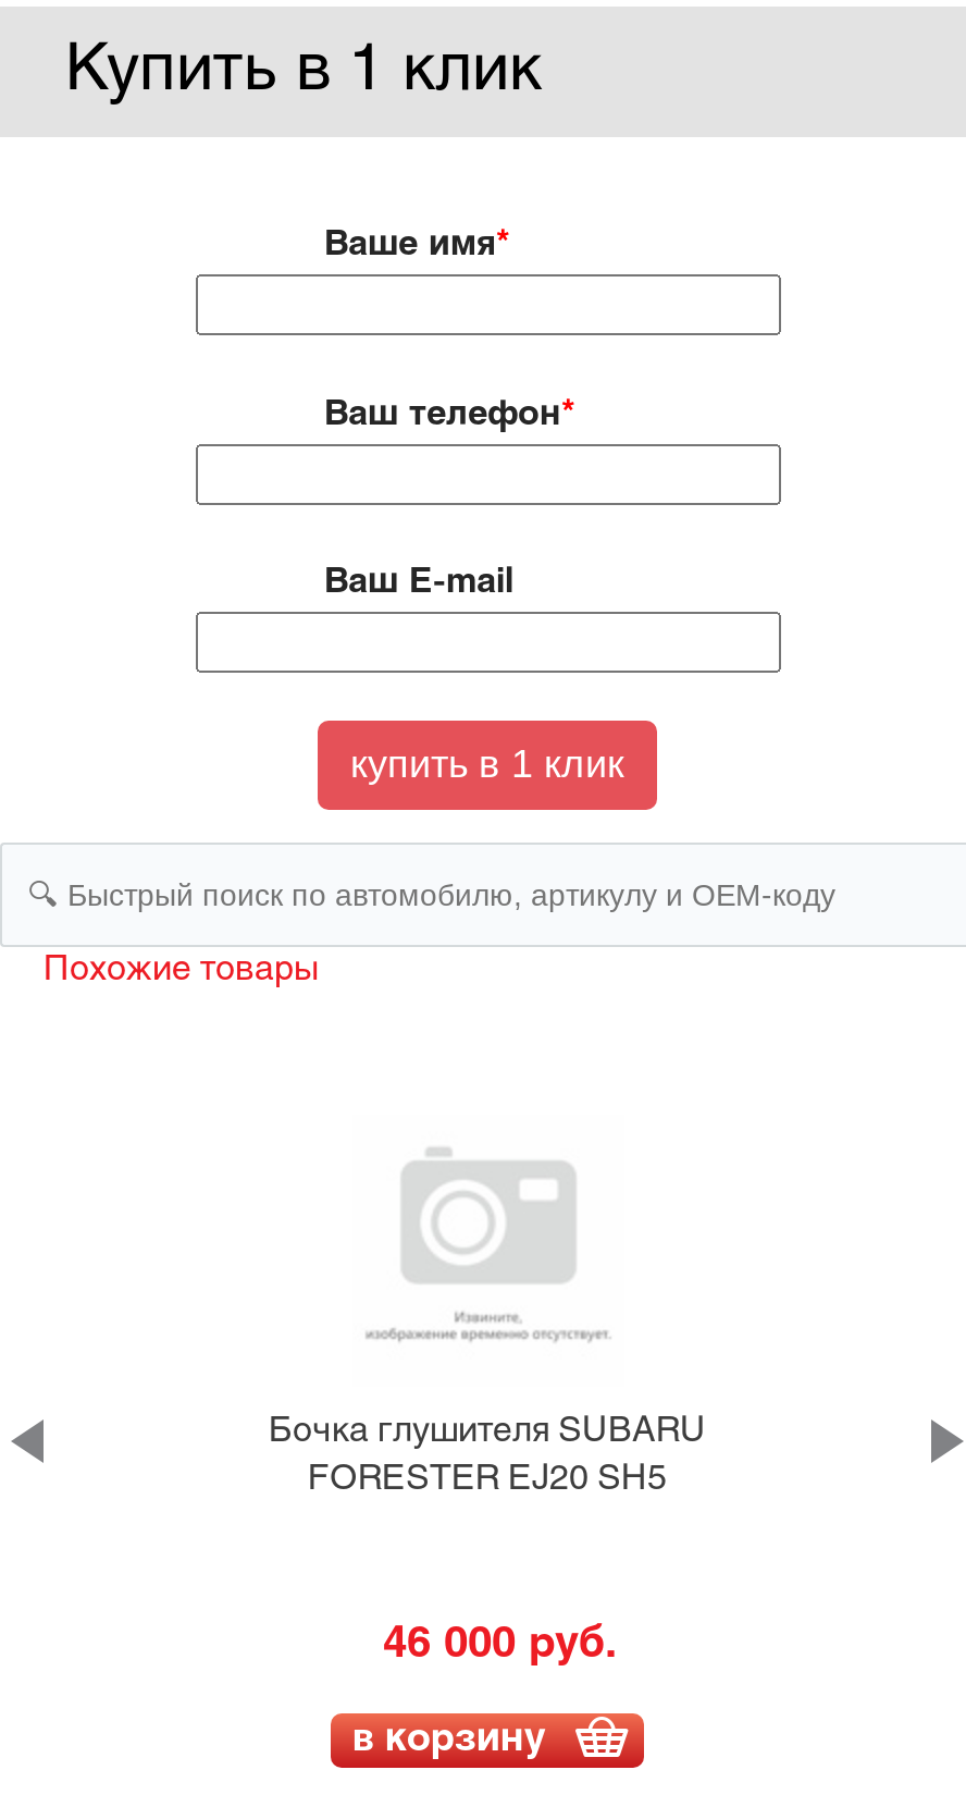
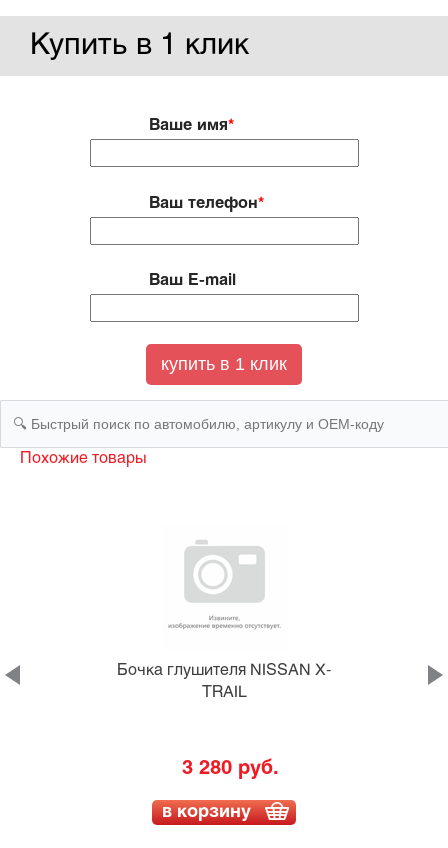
[269,1414,706,1447] Бочка глушителя SUBARU -> [117,662,331,677] Бочка глушителя NISSAN X-
[308,1462,667,1495] FORESTER EJ20 SH5 -> [201,684,246,699] TRAIL
[383,1623,618,1664] 46 000 руб. -> [181,758,278,777] 3 280 руб.

